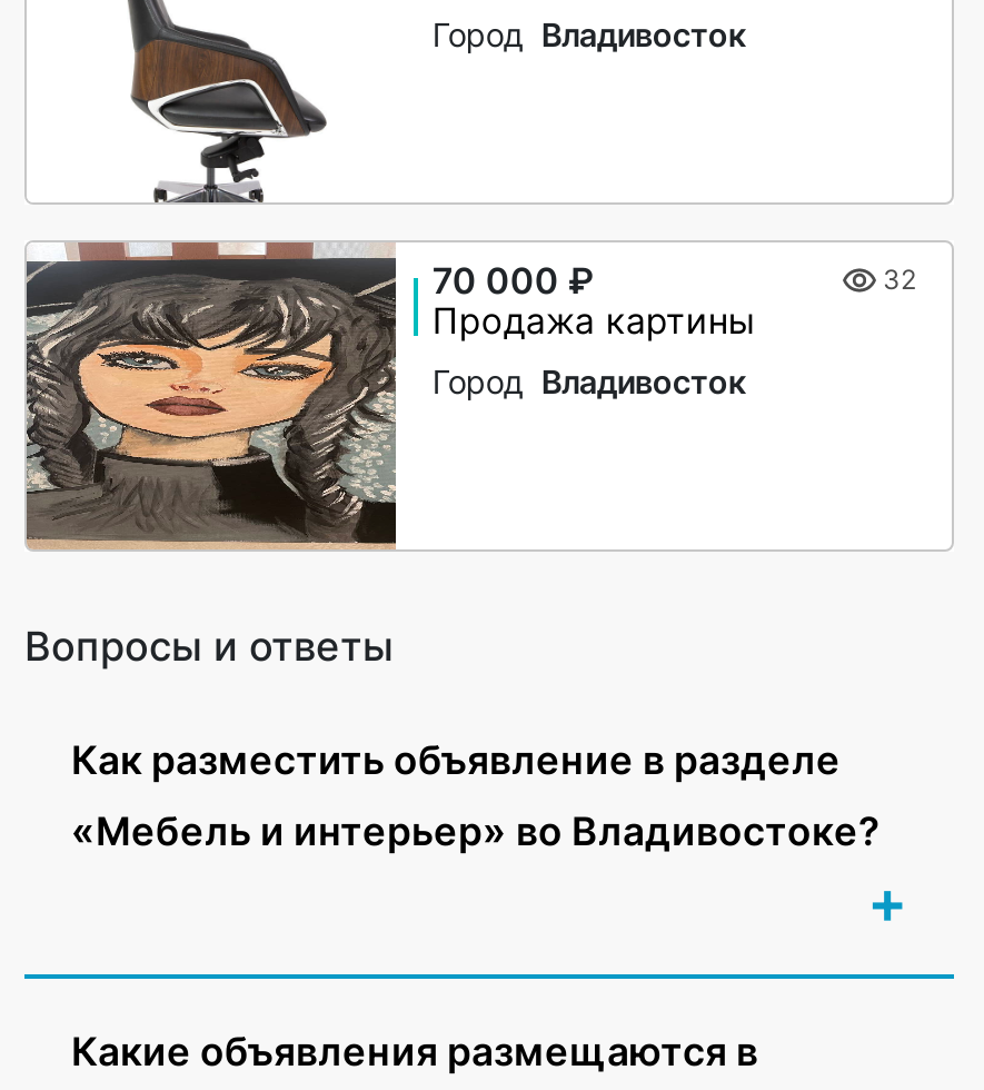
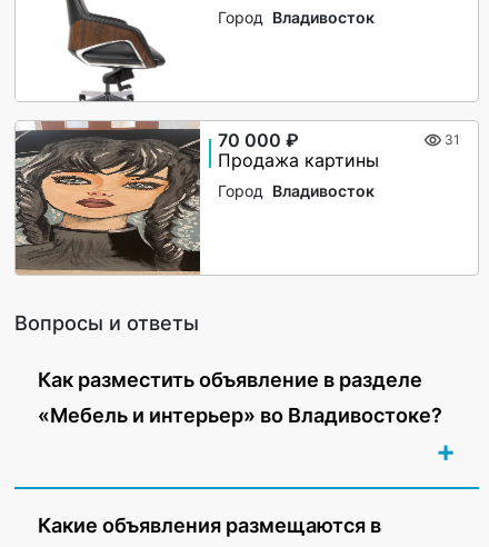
[876,262,916,296] 32 -> [441,131,460,148] 31

